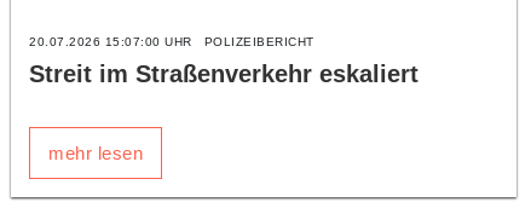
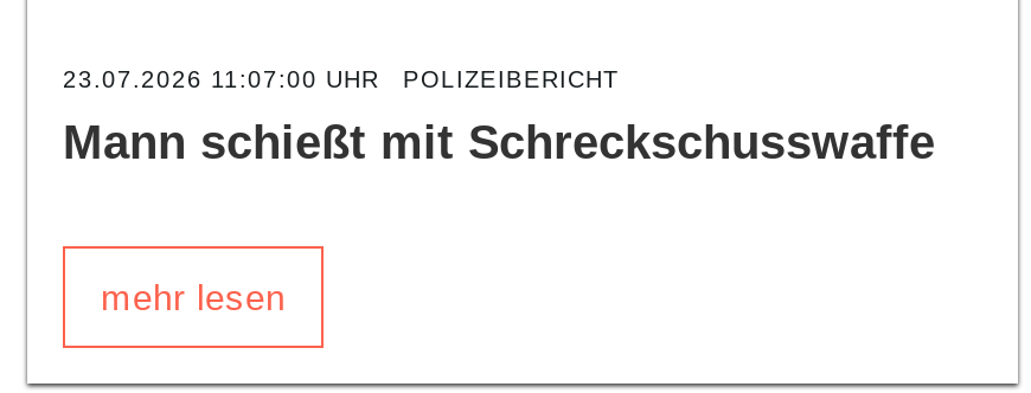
[29,35,314,48] 20.07.2026 15:07:00 UHR POLIZEIBERICHT -> [63,66,619,92] 23.07.2026 11:07:00 UHR POLIZEIBERICHT
[29,60,419,87] Streit im Straßenverkehr eskaliert -> [63,116,935,168] Mann schießt mit Schreckschusswaffe

